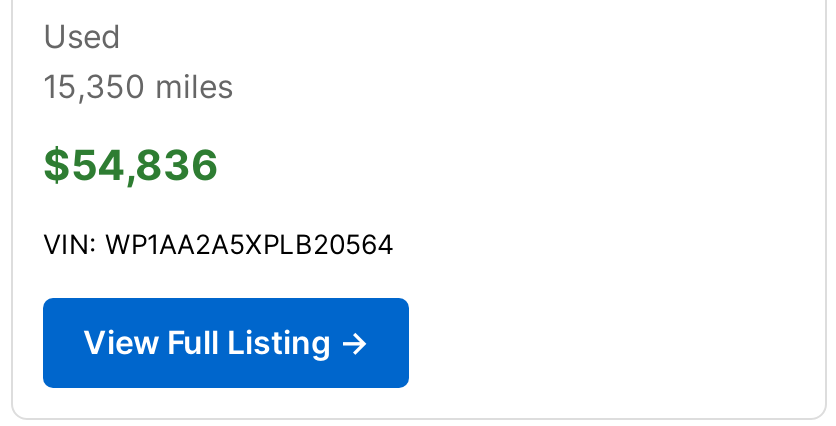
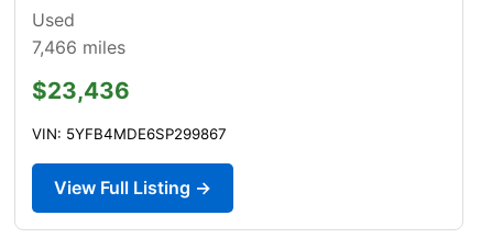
[43,66,233,106] 15,350 miles -> [32,36,125,58] 7,466 miles
[43,140,219,190] $54,836 -> [32,77,130,104] $23,436
[43,228,395,260] VIN: WP1AA2A5XPLB20564 -> [32,125,227,142] VIN: 5YFB4MDE6SP299867

